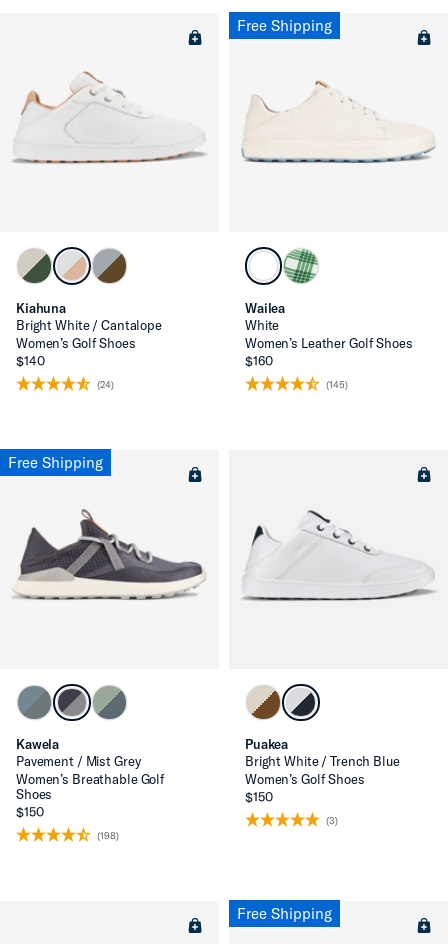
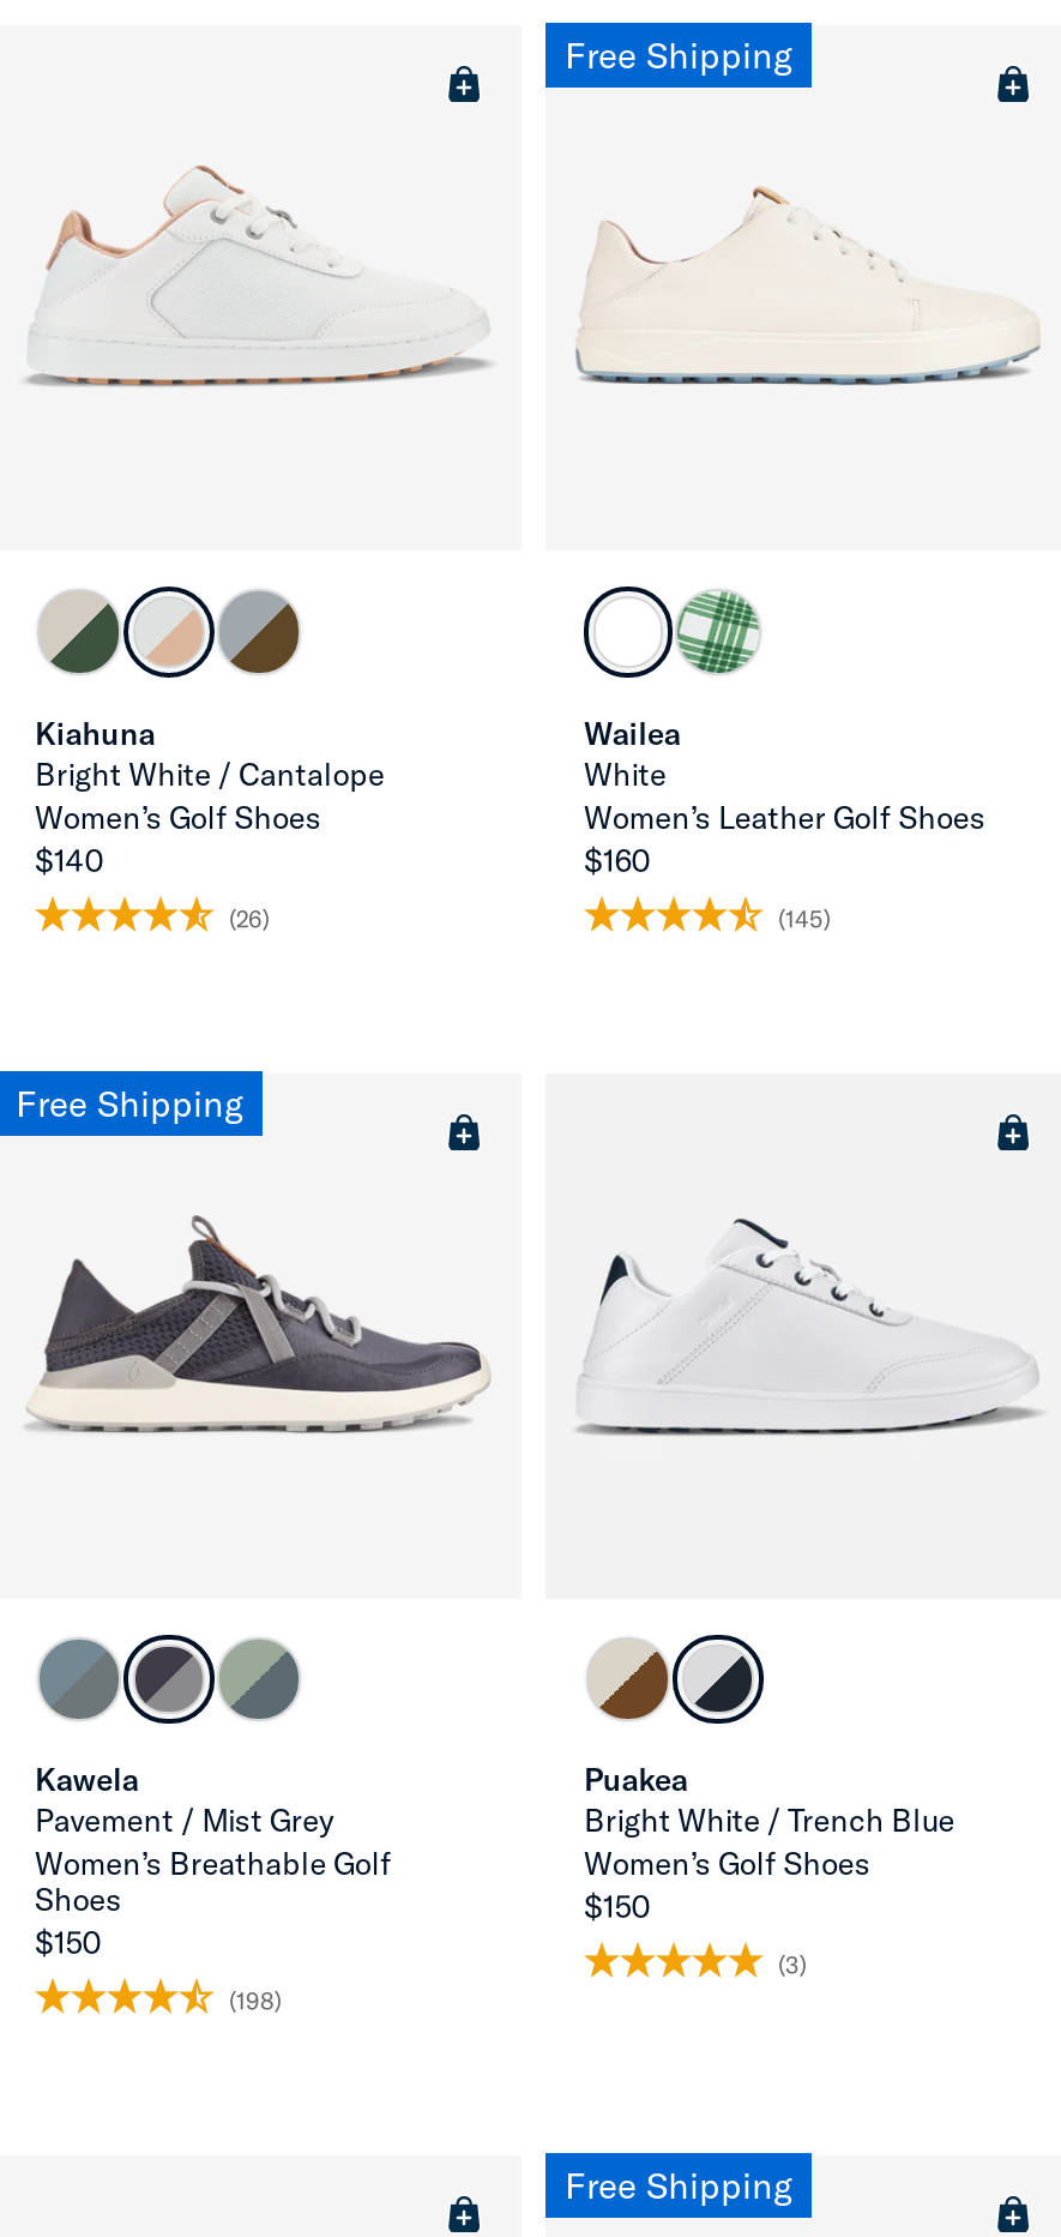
[97,378,114,391] (24) -> [229,902,270,933] (26)

